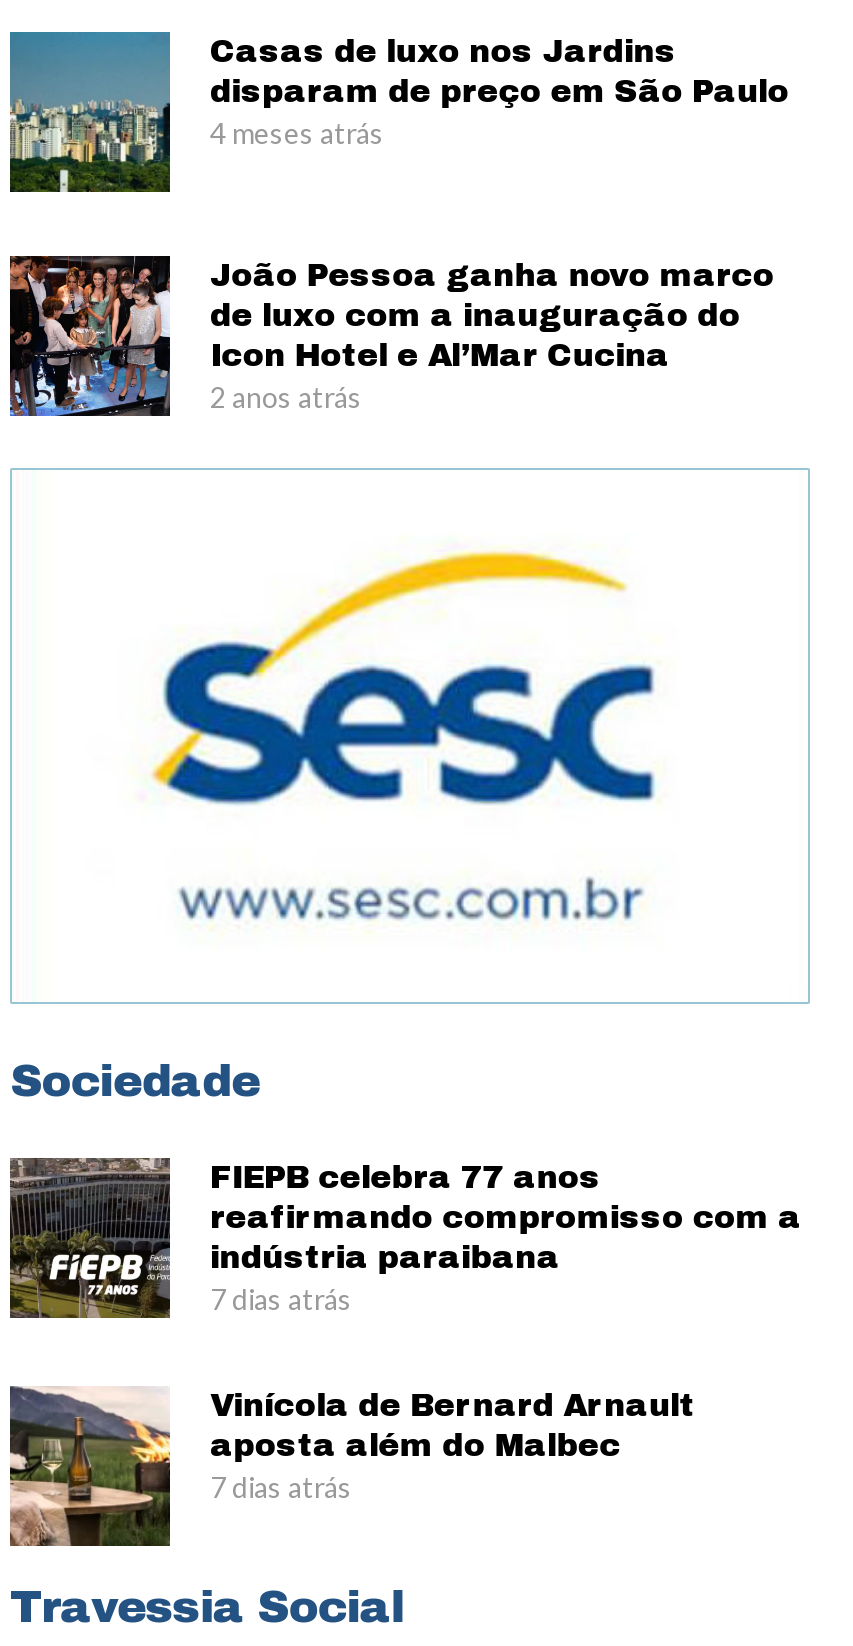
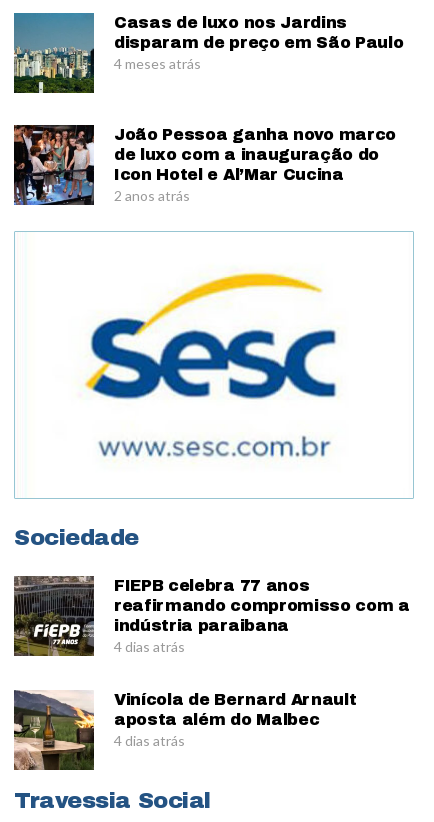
[210,1281,352,1315] 7 dias atrás -> [114,638,185,655] 4 dias atrás
[210,1469,352,1503] 7 dias atrás -> [114,732,185,749] 4 dias atrás

